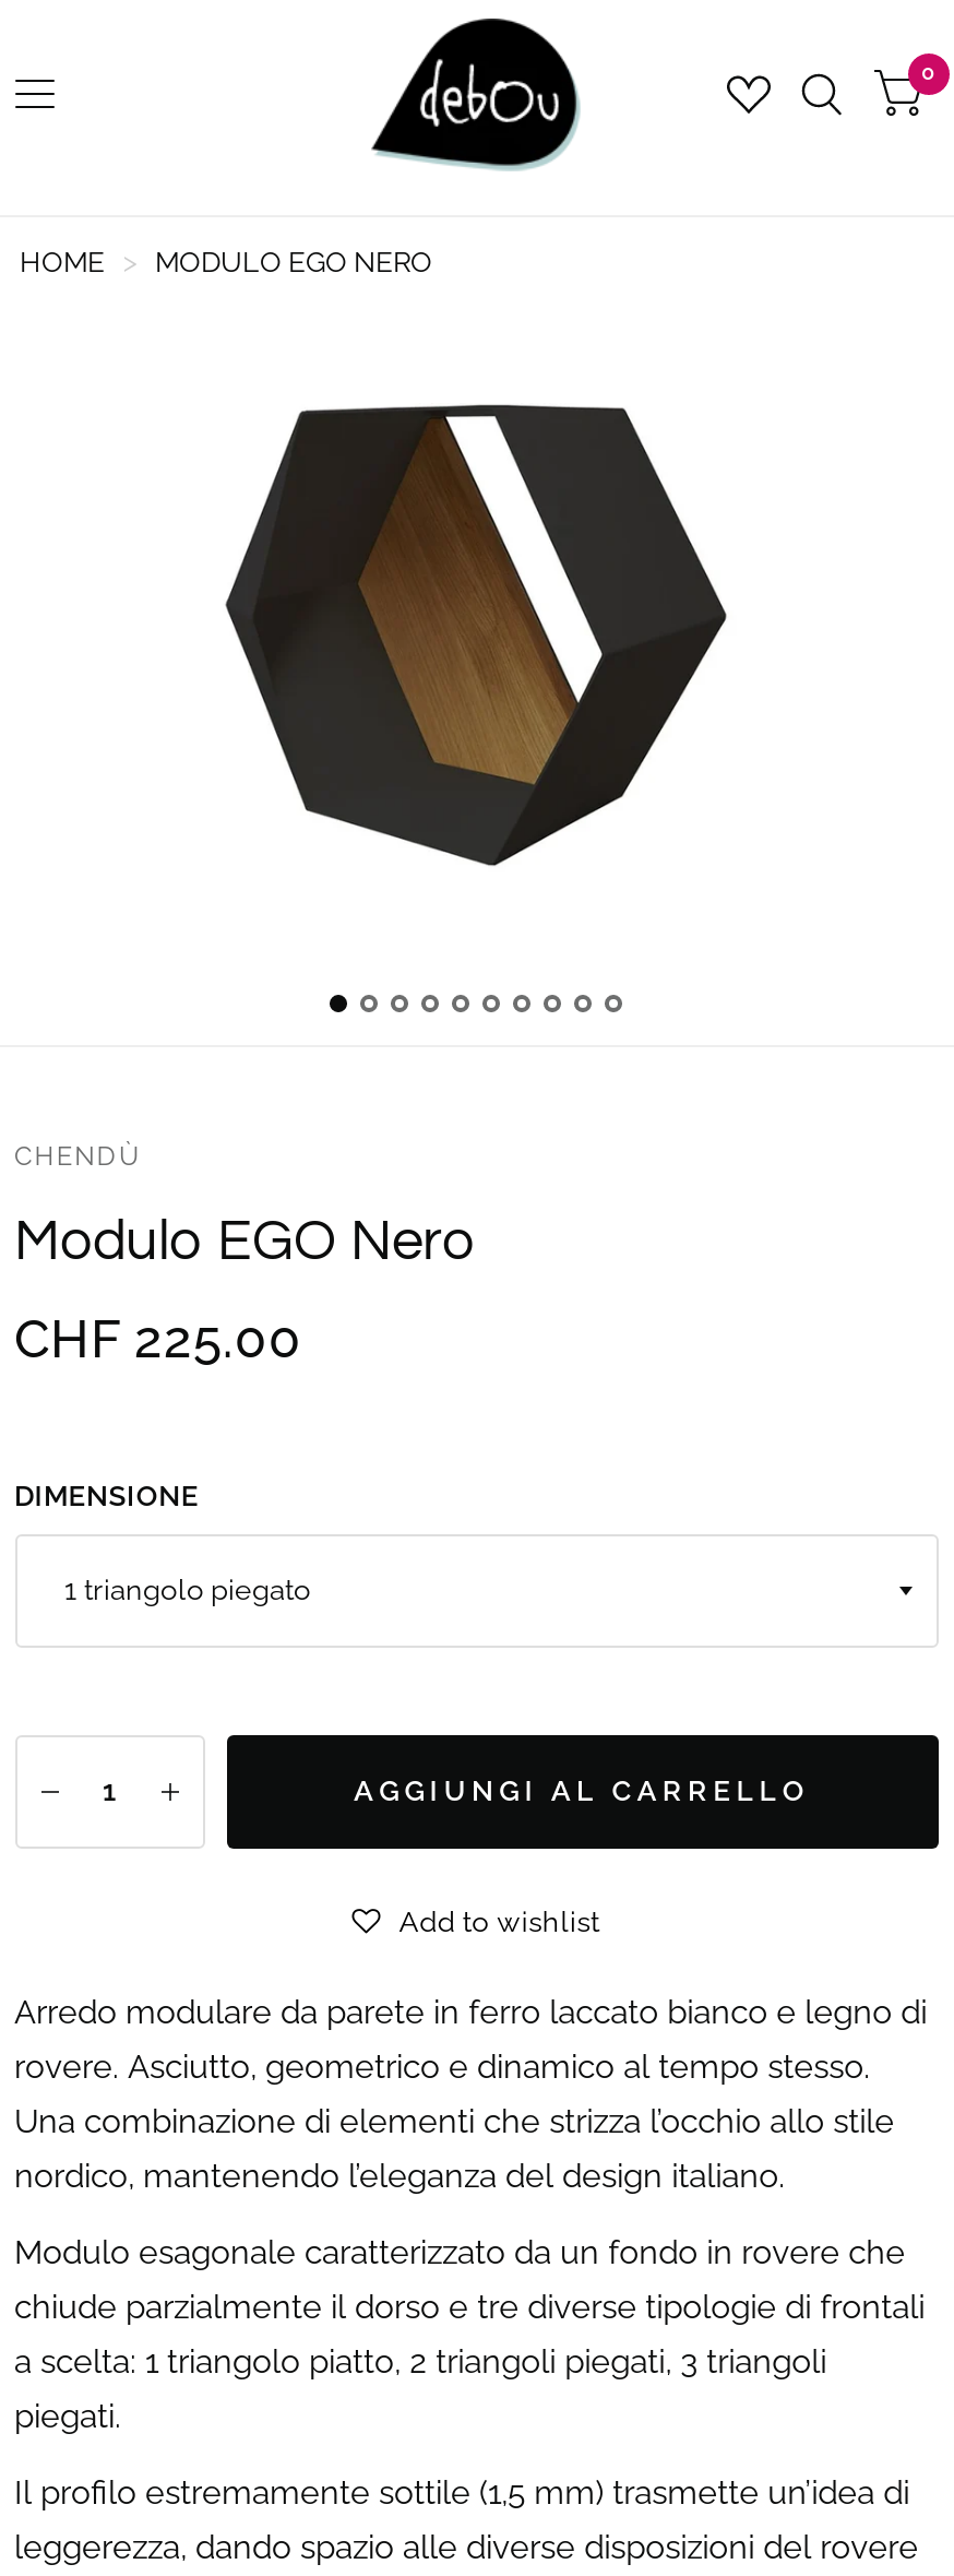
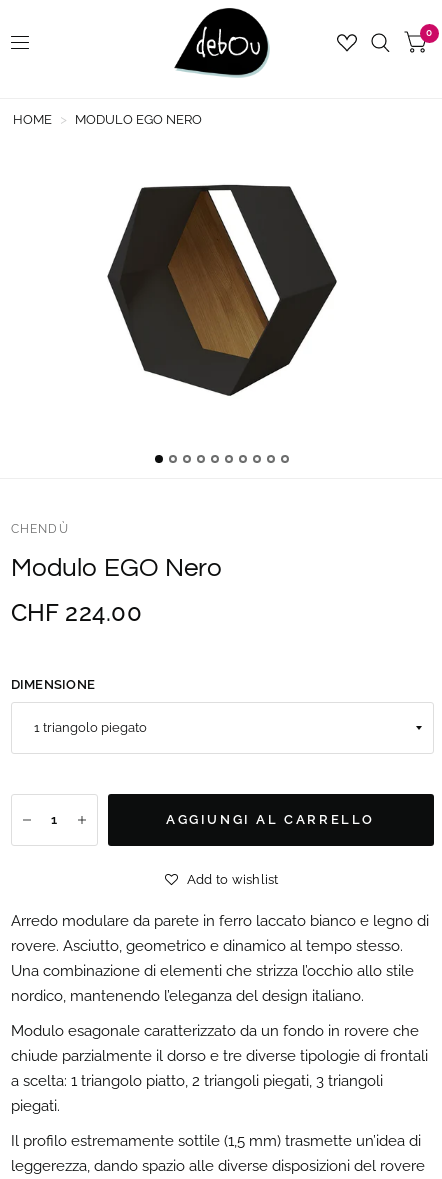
[14,1306,302,1370] CHF 225.00 -> [10,598,142,627] CHF 224.00

